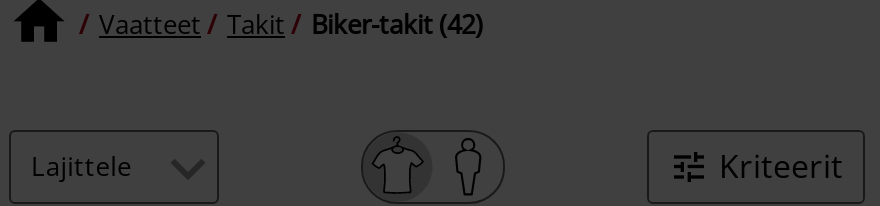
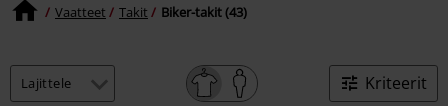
[99,6,483,42] Vaatteet Takit Biker-takit (42) -> [55,3,247,21] Vaatteet Takit Biker-takit (43)

